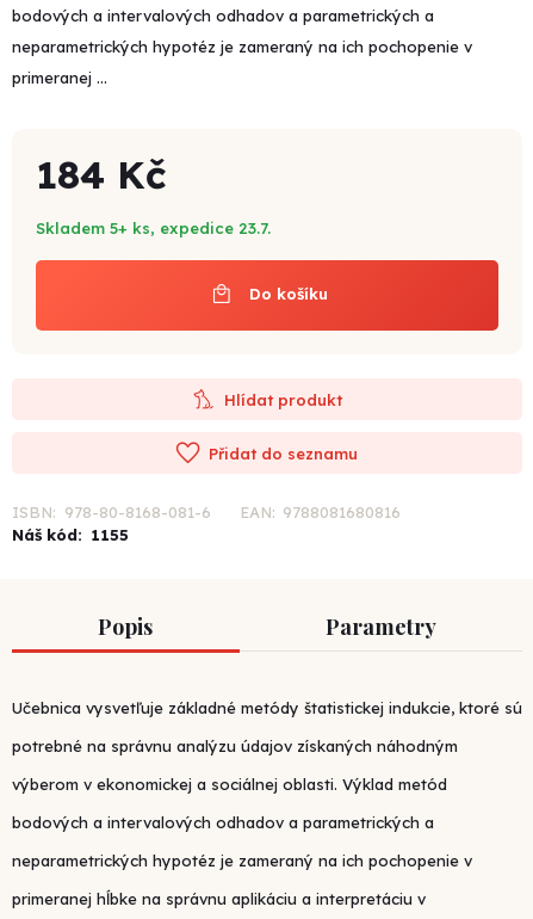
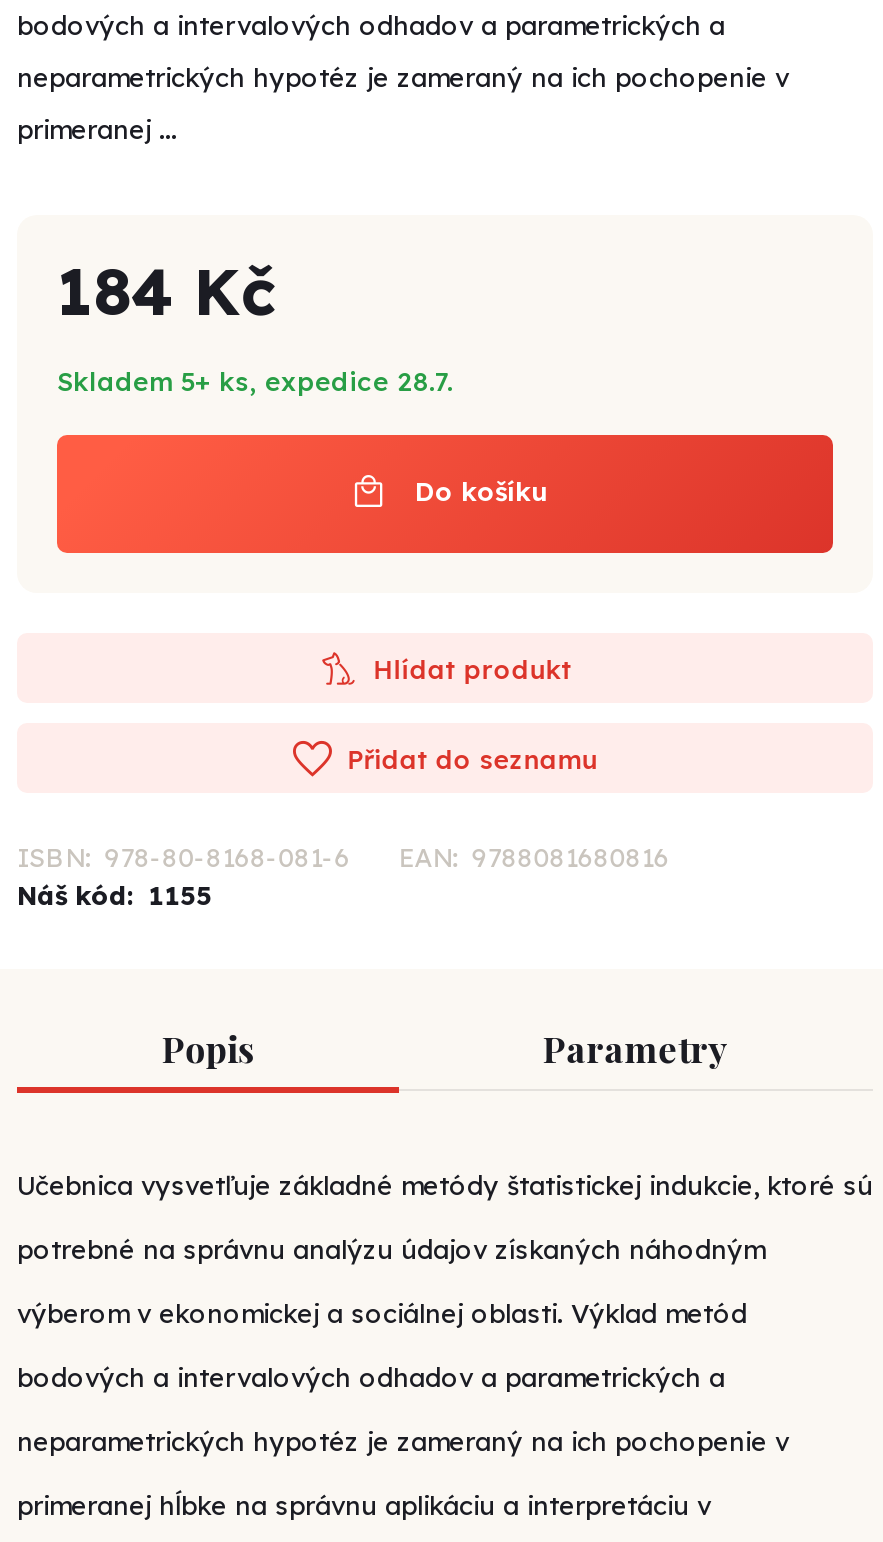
[36,219,271,238] Skladem 5+ ks, expedice 23.7. -> [57,366,453,398] Skladem 5+ ks, expedice 28.7.

